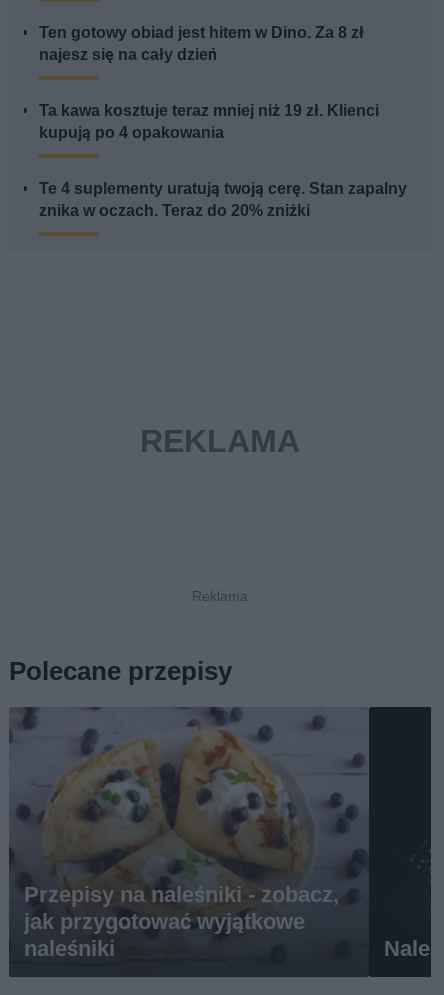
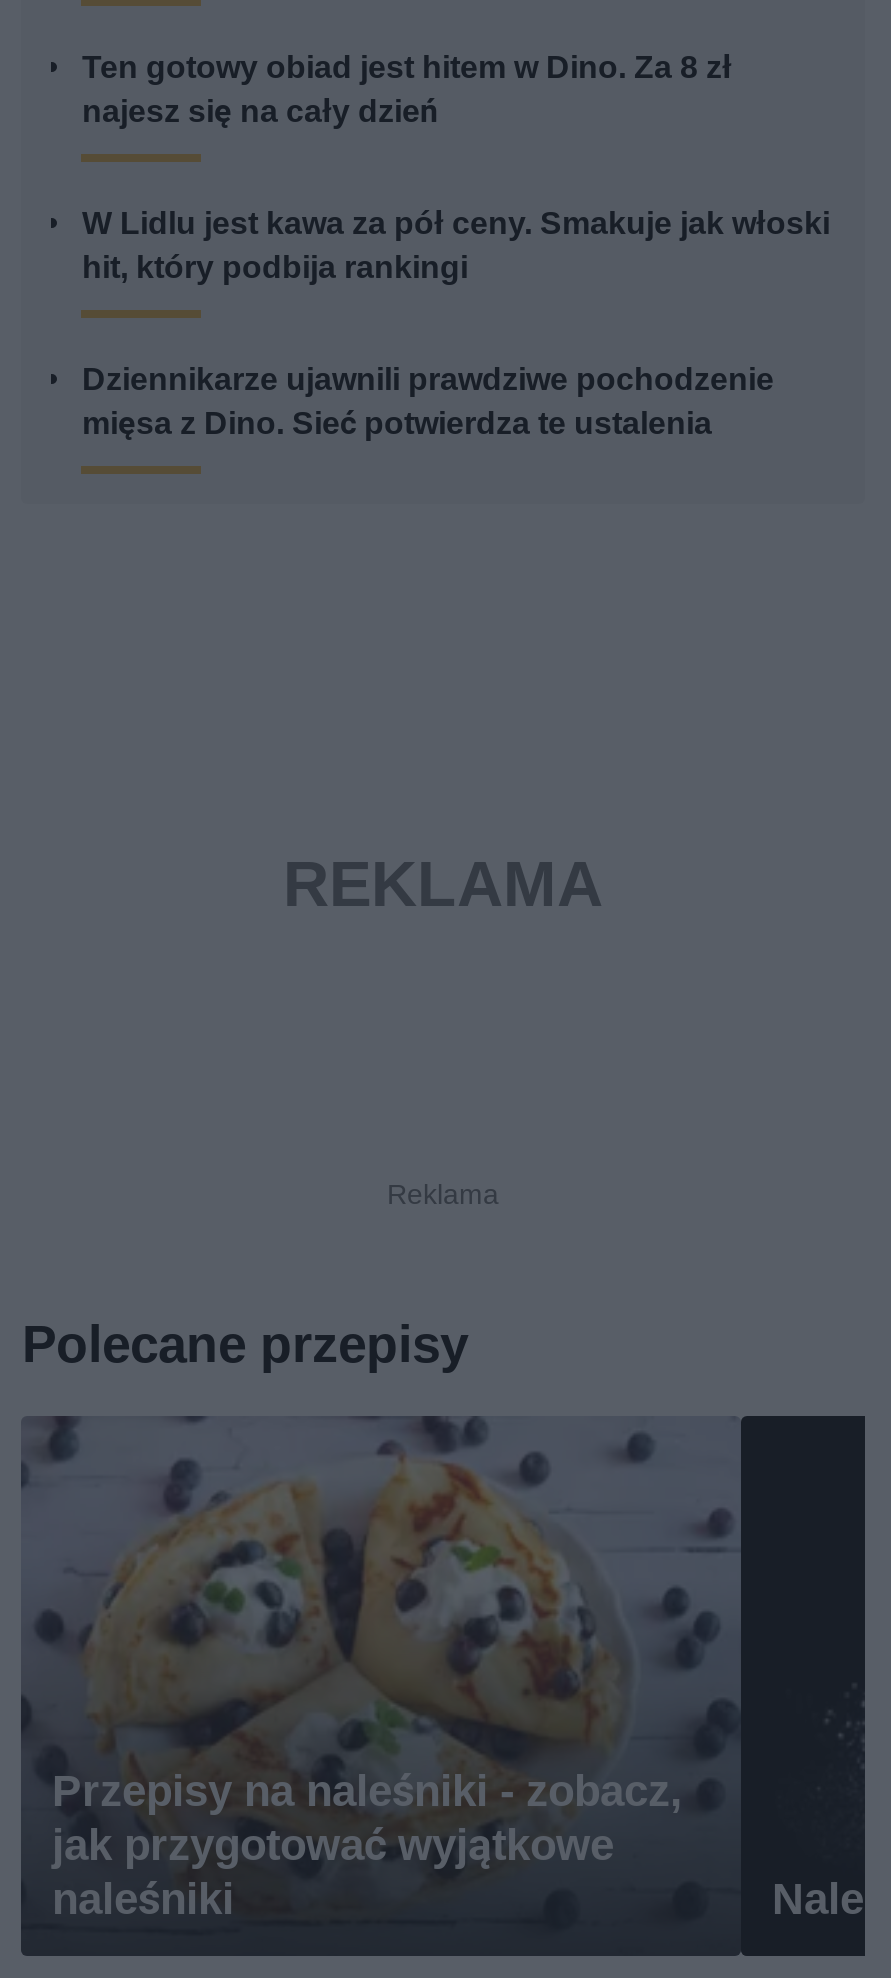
[39,101,379,142] Ta kawa kosztuje teraz mniej niż 19 zł. Klienci | kupują po 4 opakowania -> [82,205,830,287] W Lidlu jest kawa za pół ceny. Smakuje jak włoski | hit, który podbija rankingi
[39,179,407,220] Te 4 suplementy uratują twoją cerę. Stan zapalny | znika w oczach. Teraz do 20% zniżki -> [82,361,774,443] Dziennikarze ujawnili prawdziwe pochodzenie | mięsa z Dino. Sieć potwierdza te ustalenia

